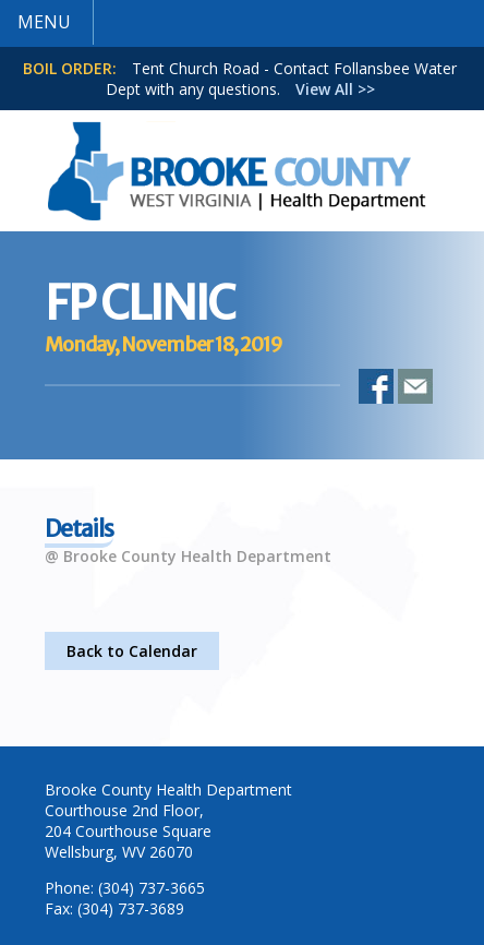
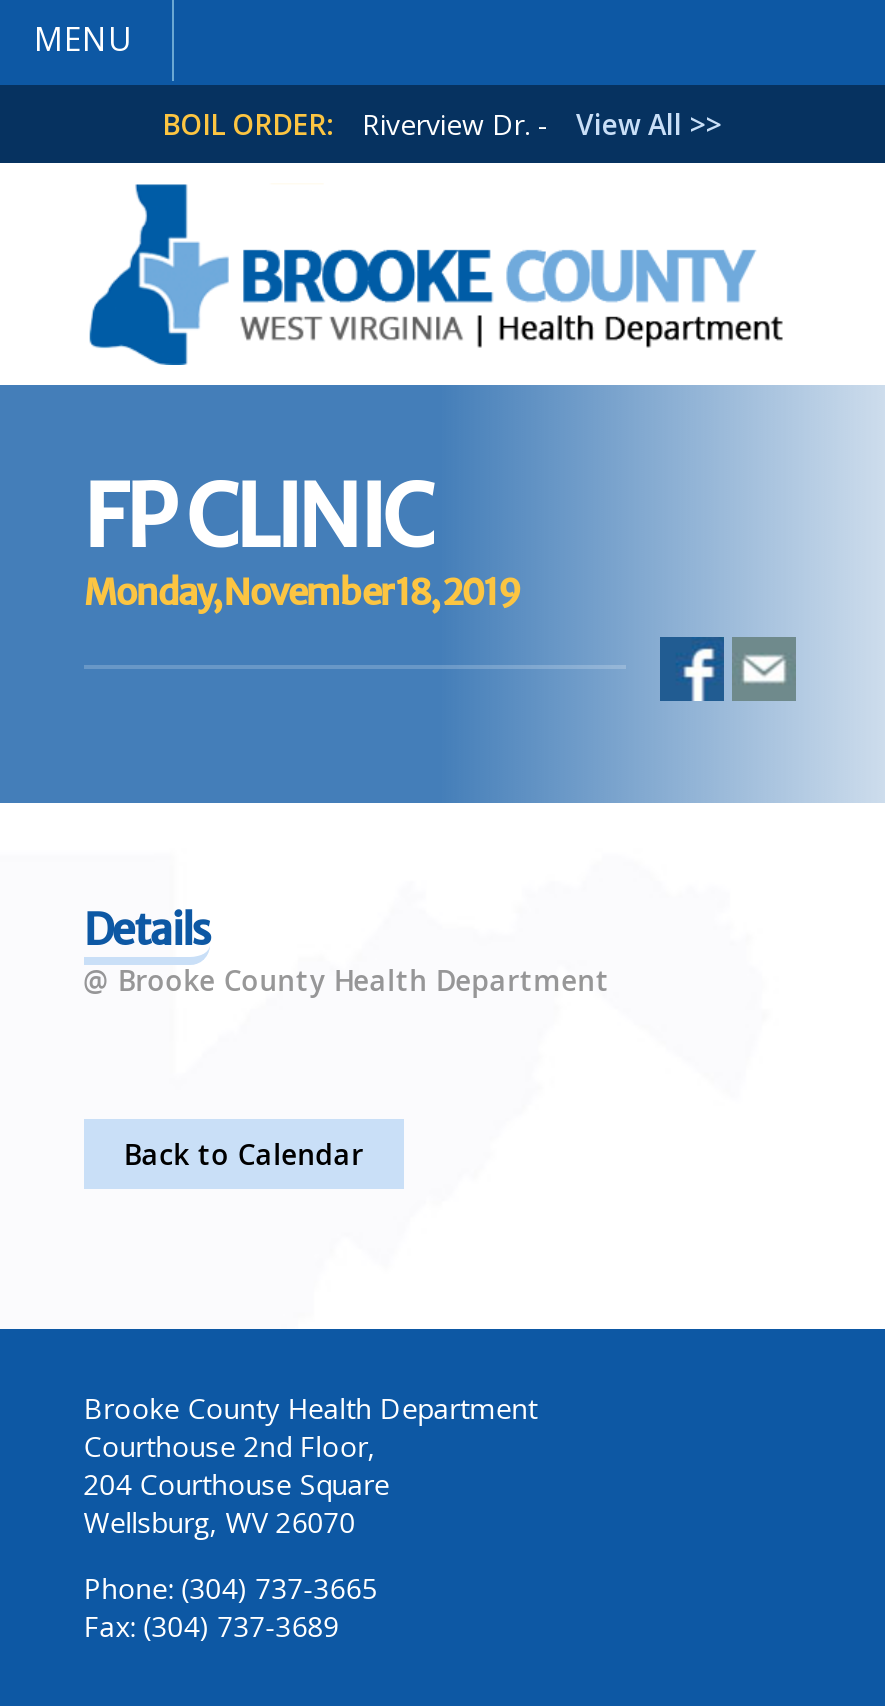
[23,58,457,99] BOIL ORDER: Tent Church Road - Contact Follansbee Water | Dept with any questions. View All >> -> [162,105,722,143] BOIL ORDER: Riverview Dr. - View All >>

